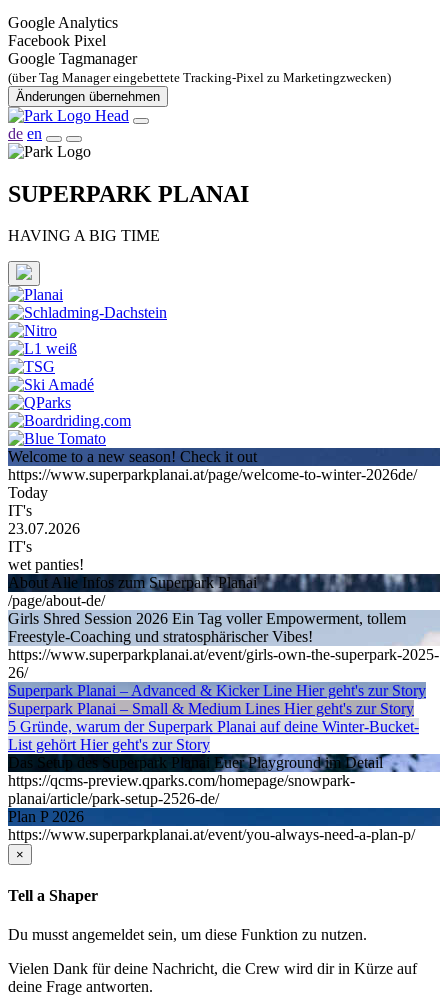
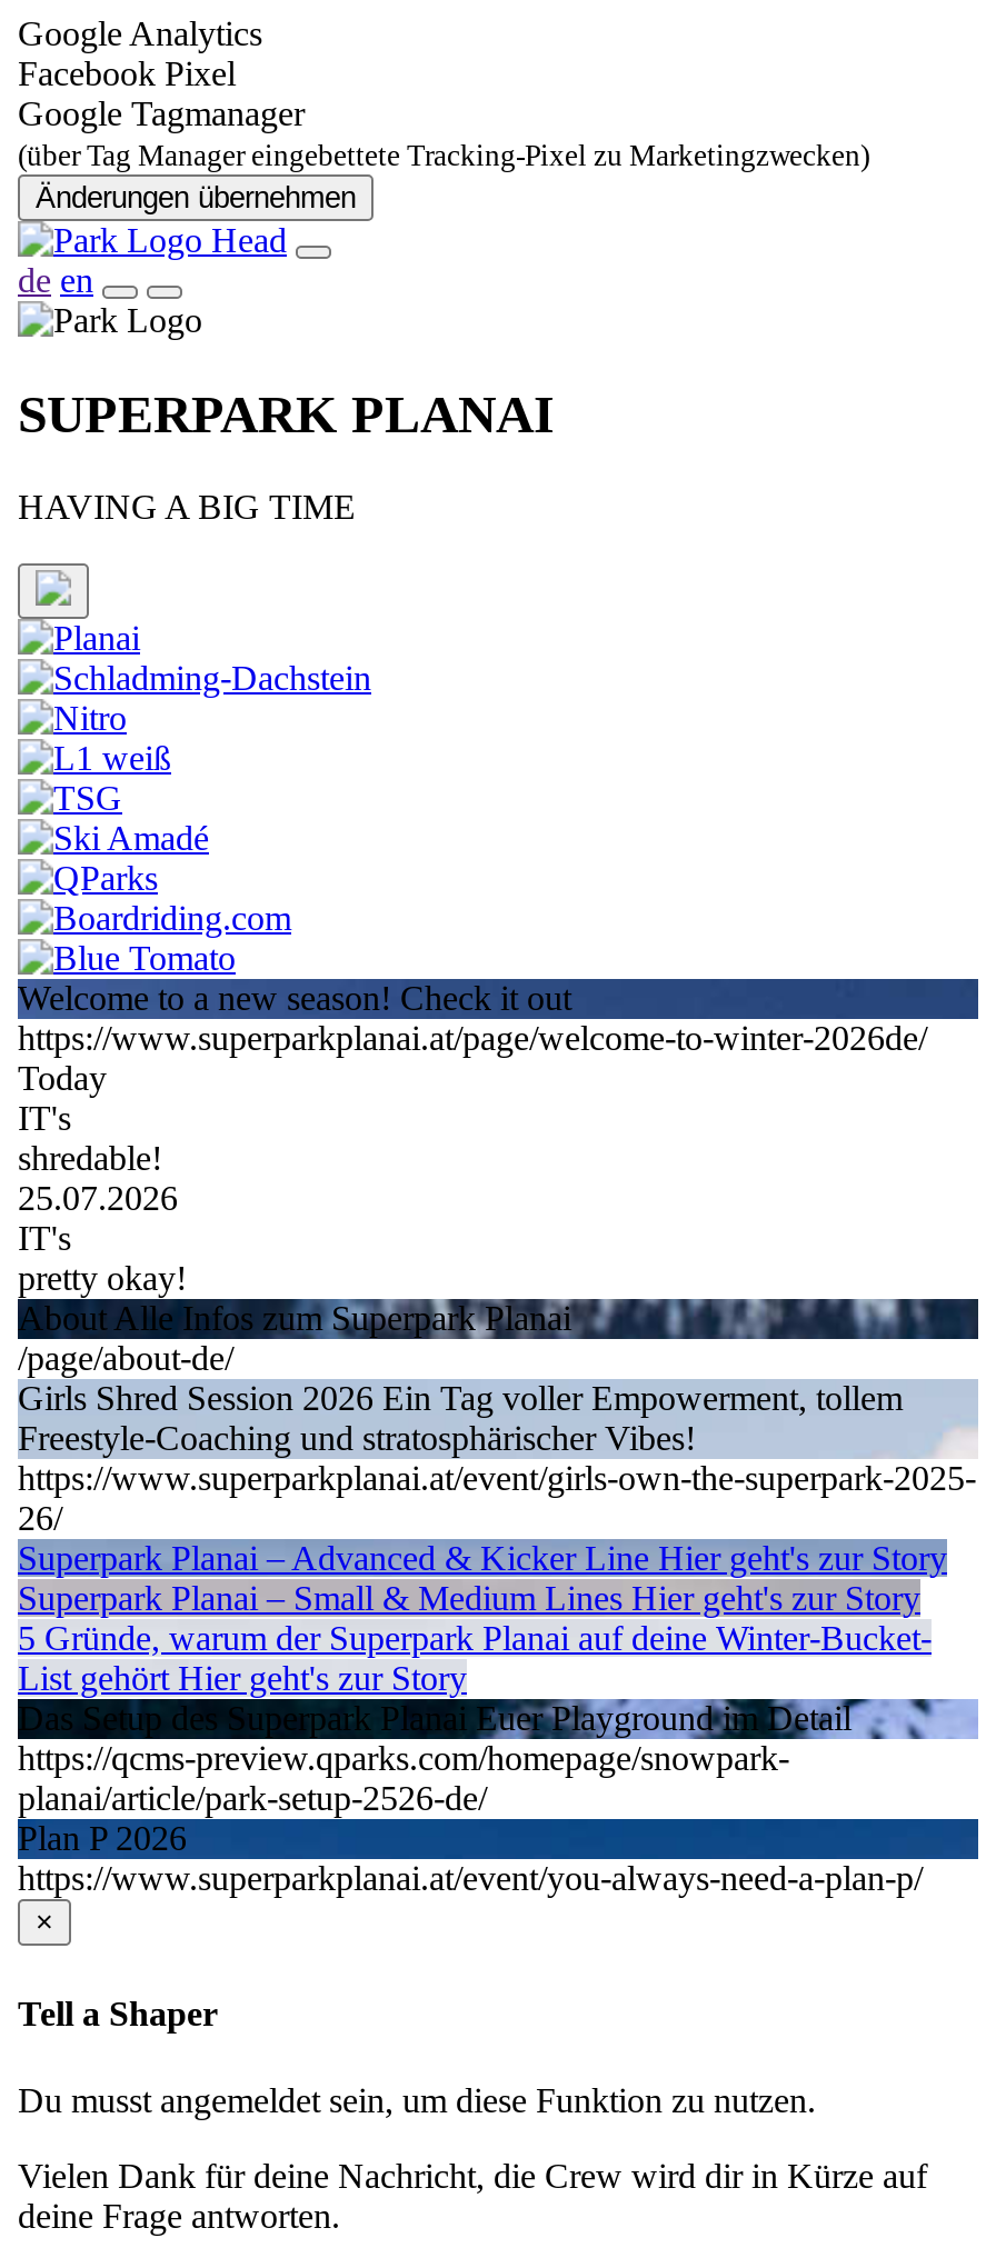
[8,520,80,537] 23.07.2026 -> [18,1140,178,1218] shredable! | 25.07.2026
[8,556,84,573] wet panties! -> [18,1260,187,1298] pretty okay!

